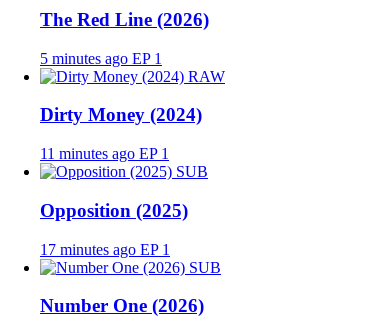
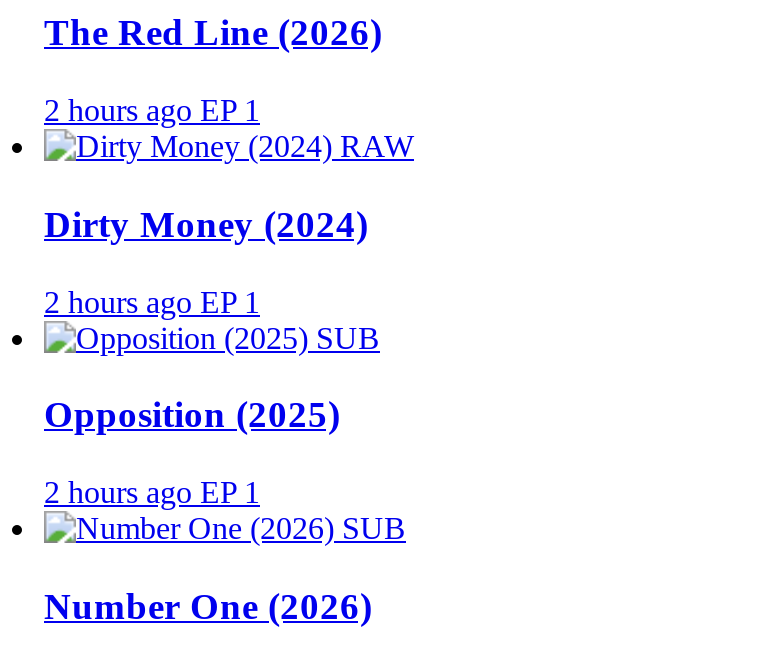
[40,50,162,67] 5 minutes ago EP 1 -> [44,93,260,127] 2 hours ago EP 1
[40,145,169,162] 11 minutes ago EP 1 -> [44,284,260,318] 2 hours ago EP 1
[40,241,170,258] 17 minutes ago EP 1 -> [44,475,260,509] 2 hours ago EP 1

